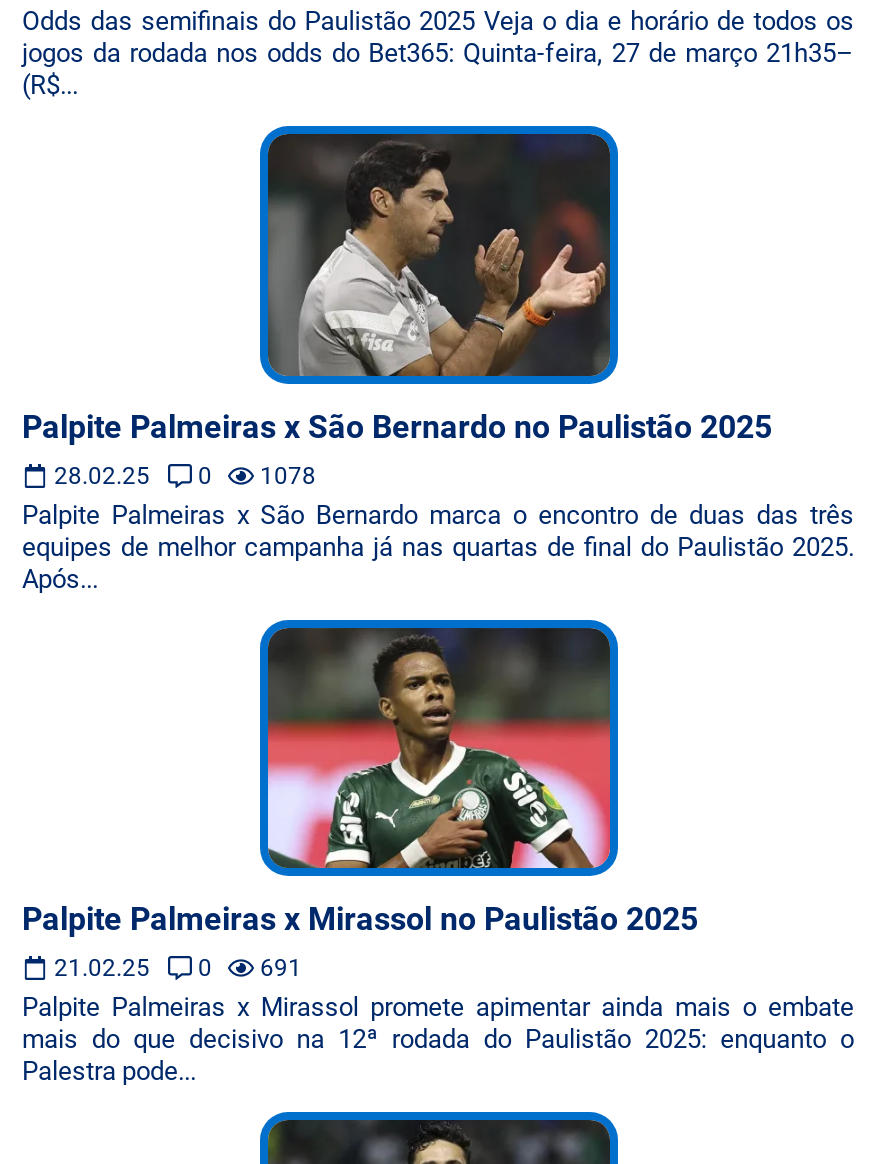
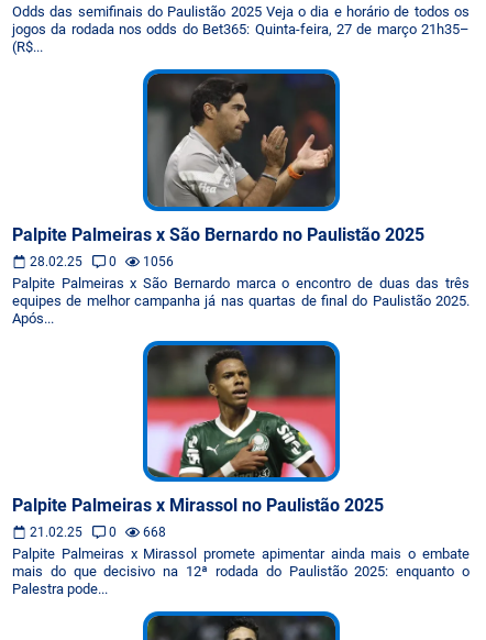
[54,461,316,489] 28.02.25 0 1078 -> [30,254,174,269] 28.02.25 0 1056
[54,954,302,982] 21.02.25 0 691 -> [30,525,166,540] 21.02.25 0 668

